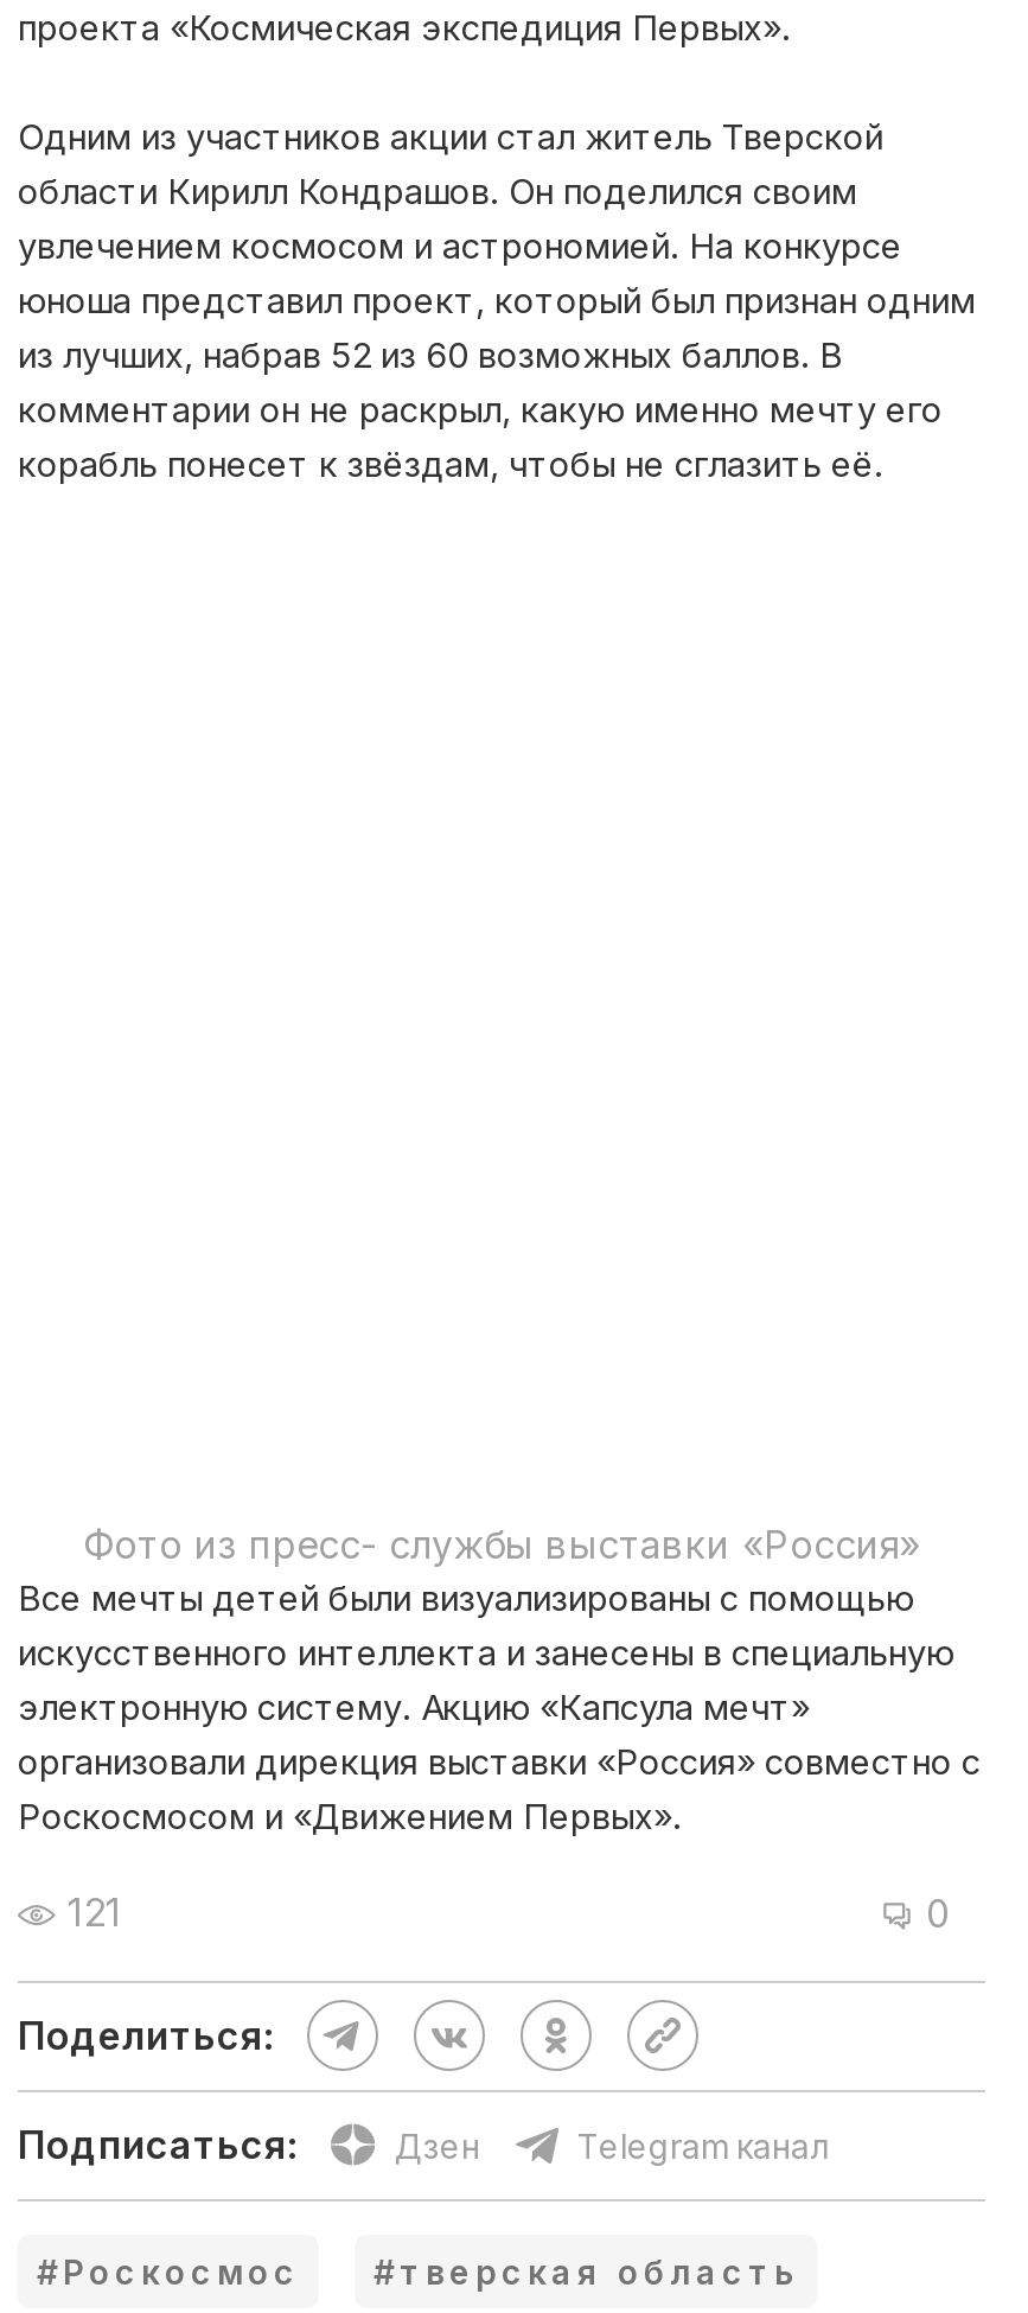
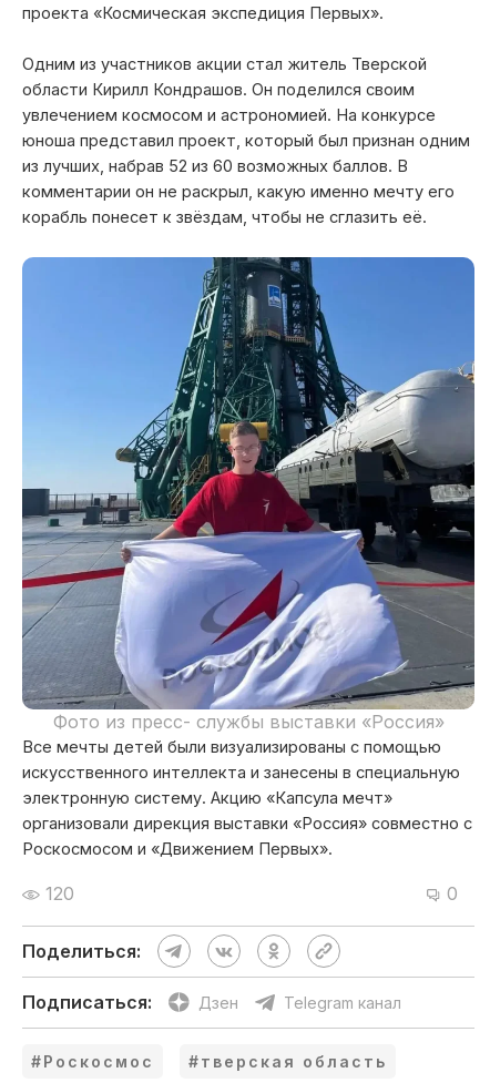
none -> [21,256,476,711] [image]
[56,1888,122,1936] 121 -> [40,882,74,904] 120

